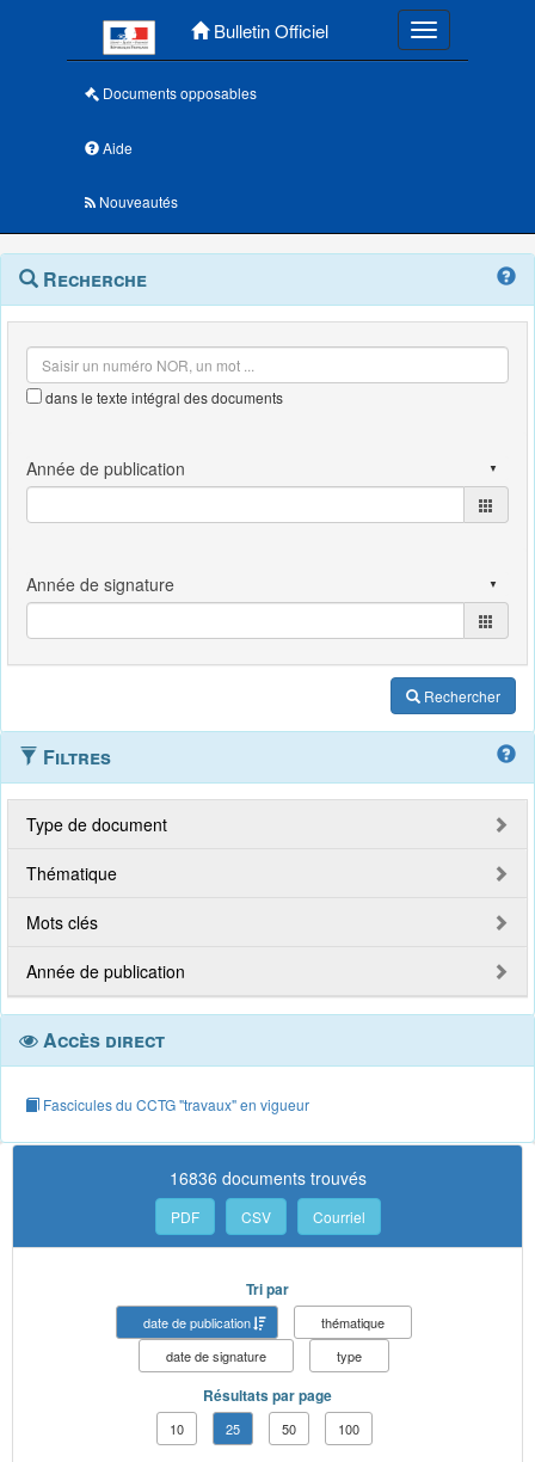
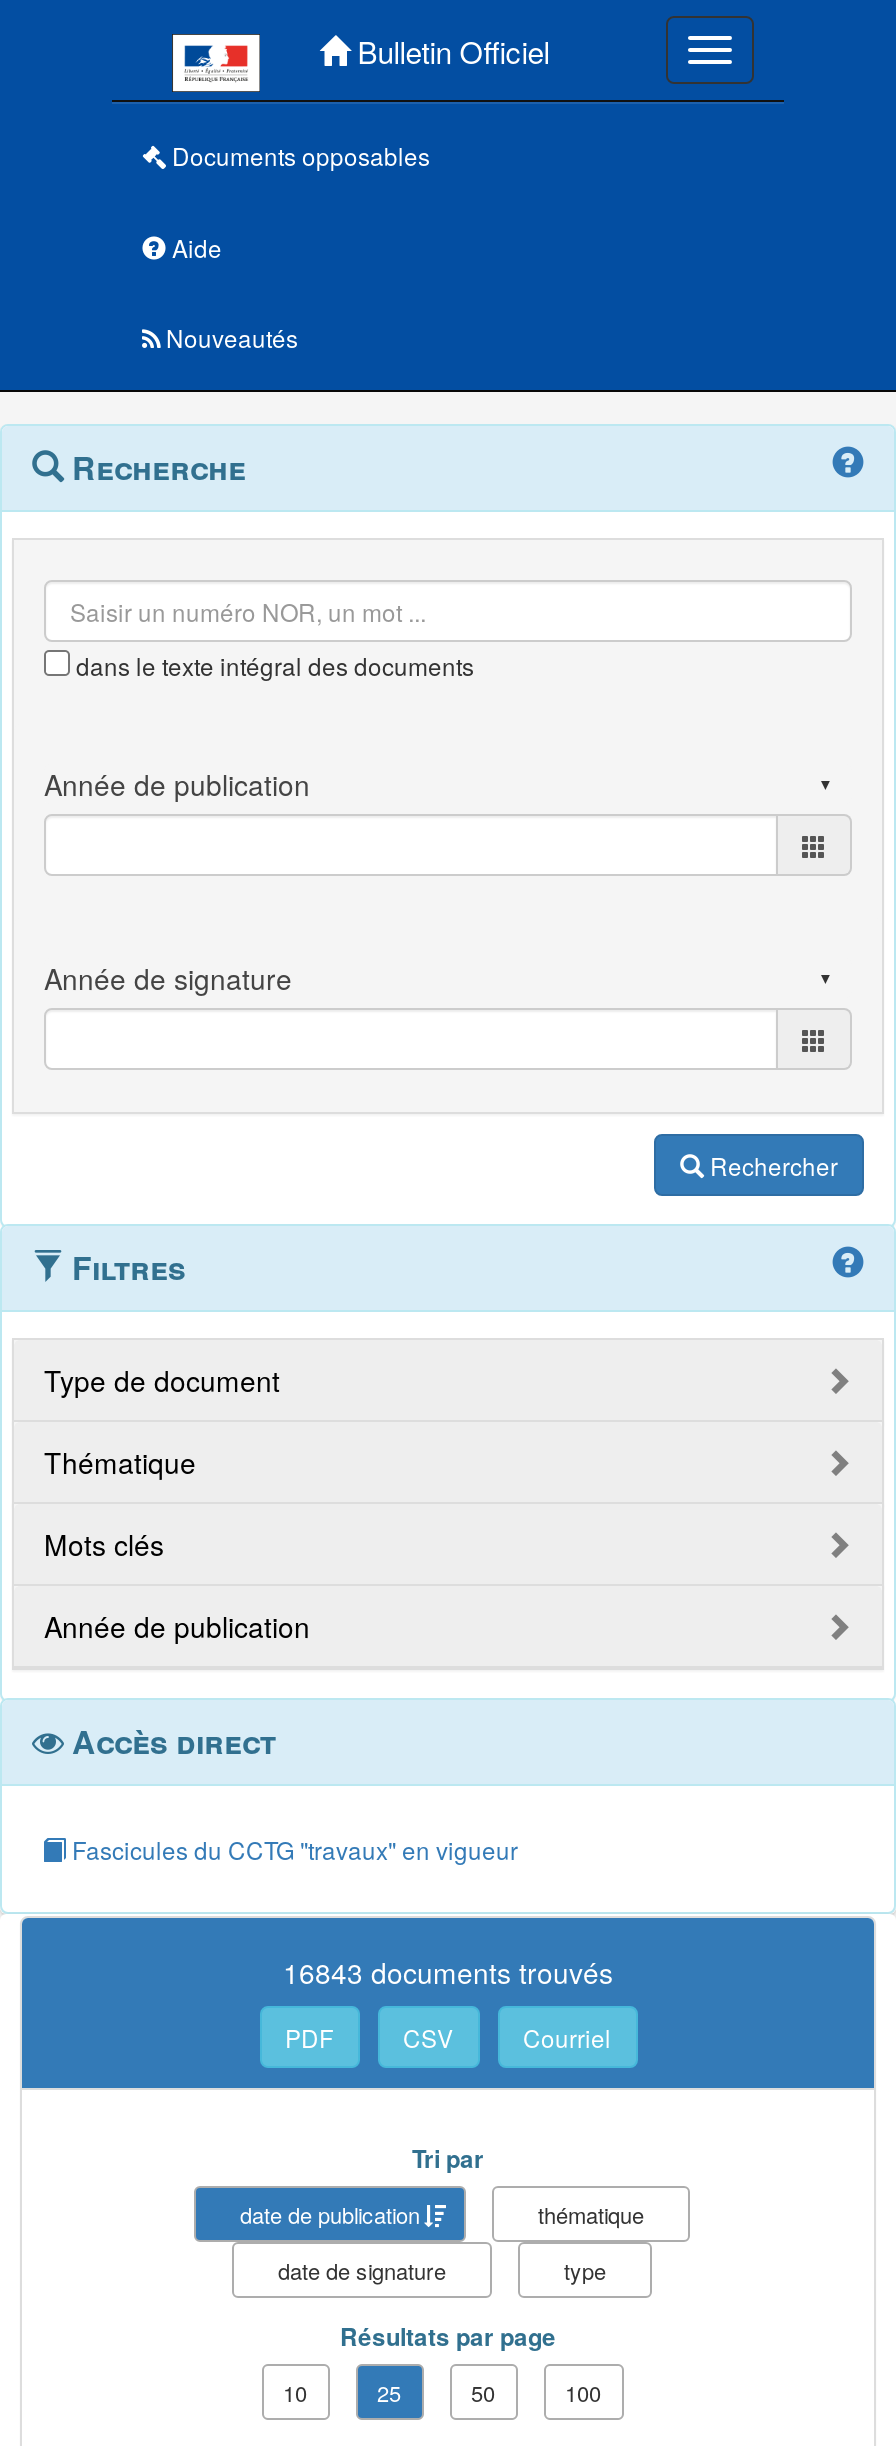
[169,1166,366,1190] 16836 documents trouvés -> [283,1952,613,1992] 16843 documents trouvés

